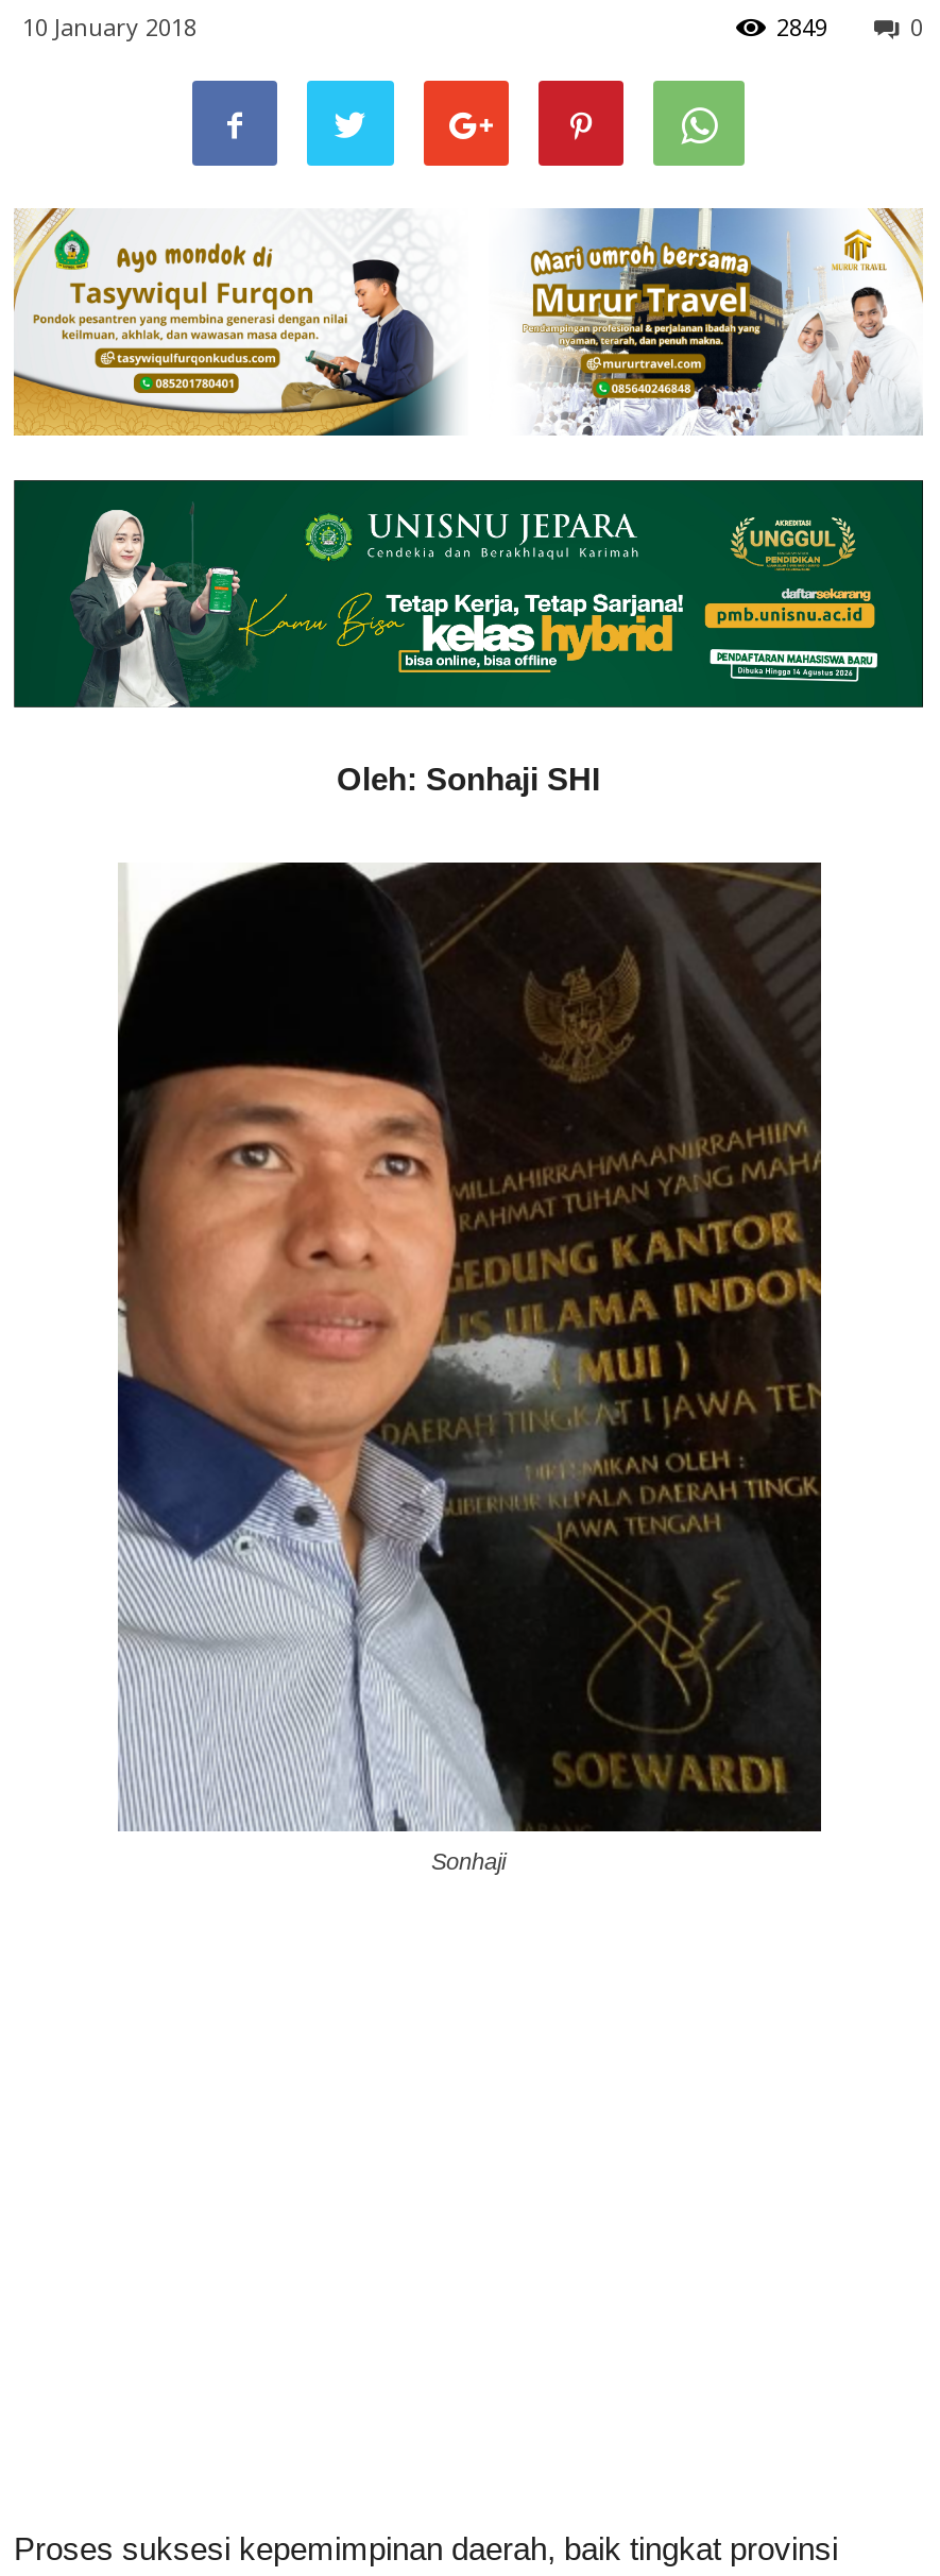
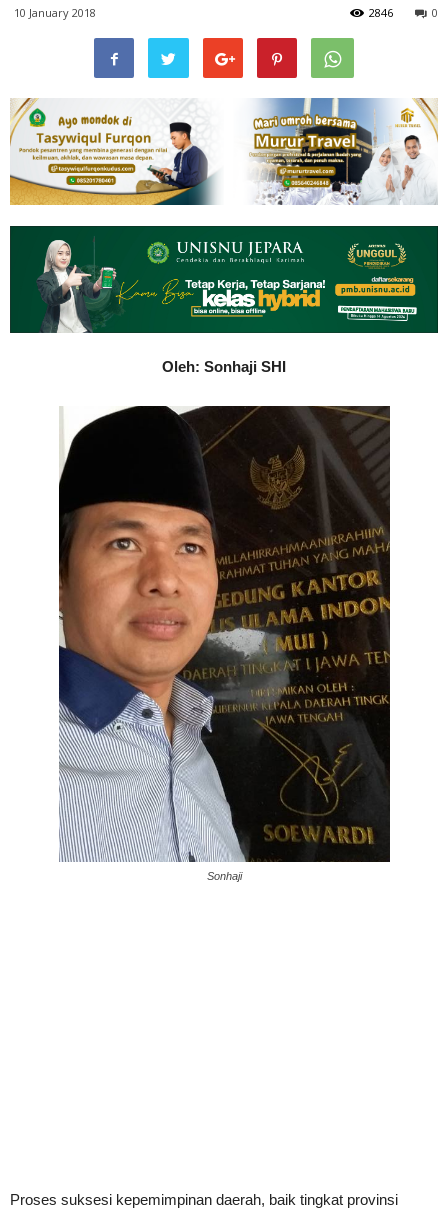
[776,11,827,42] 2849 -> [369,5,393,20] 2846

